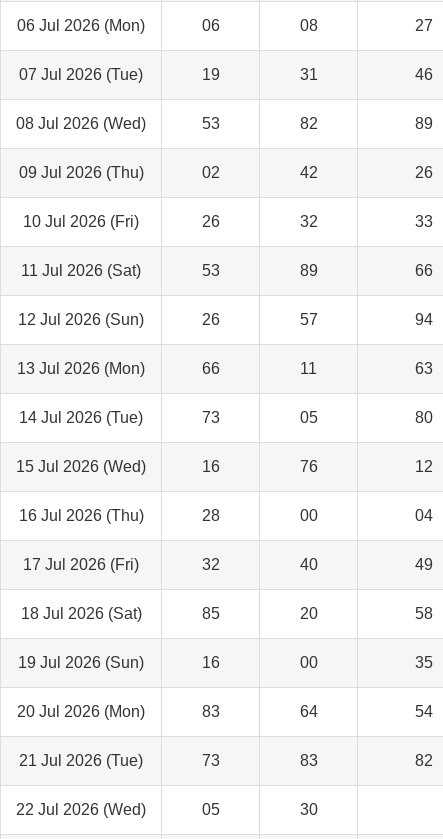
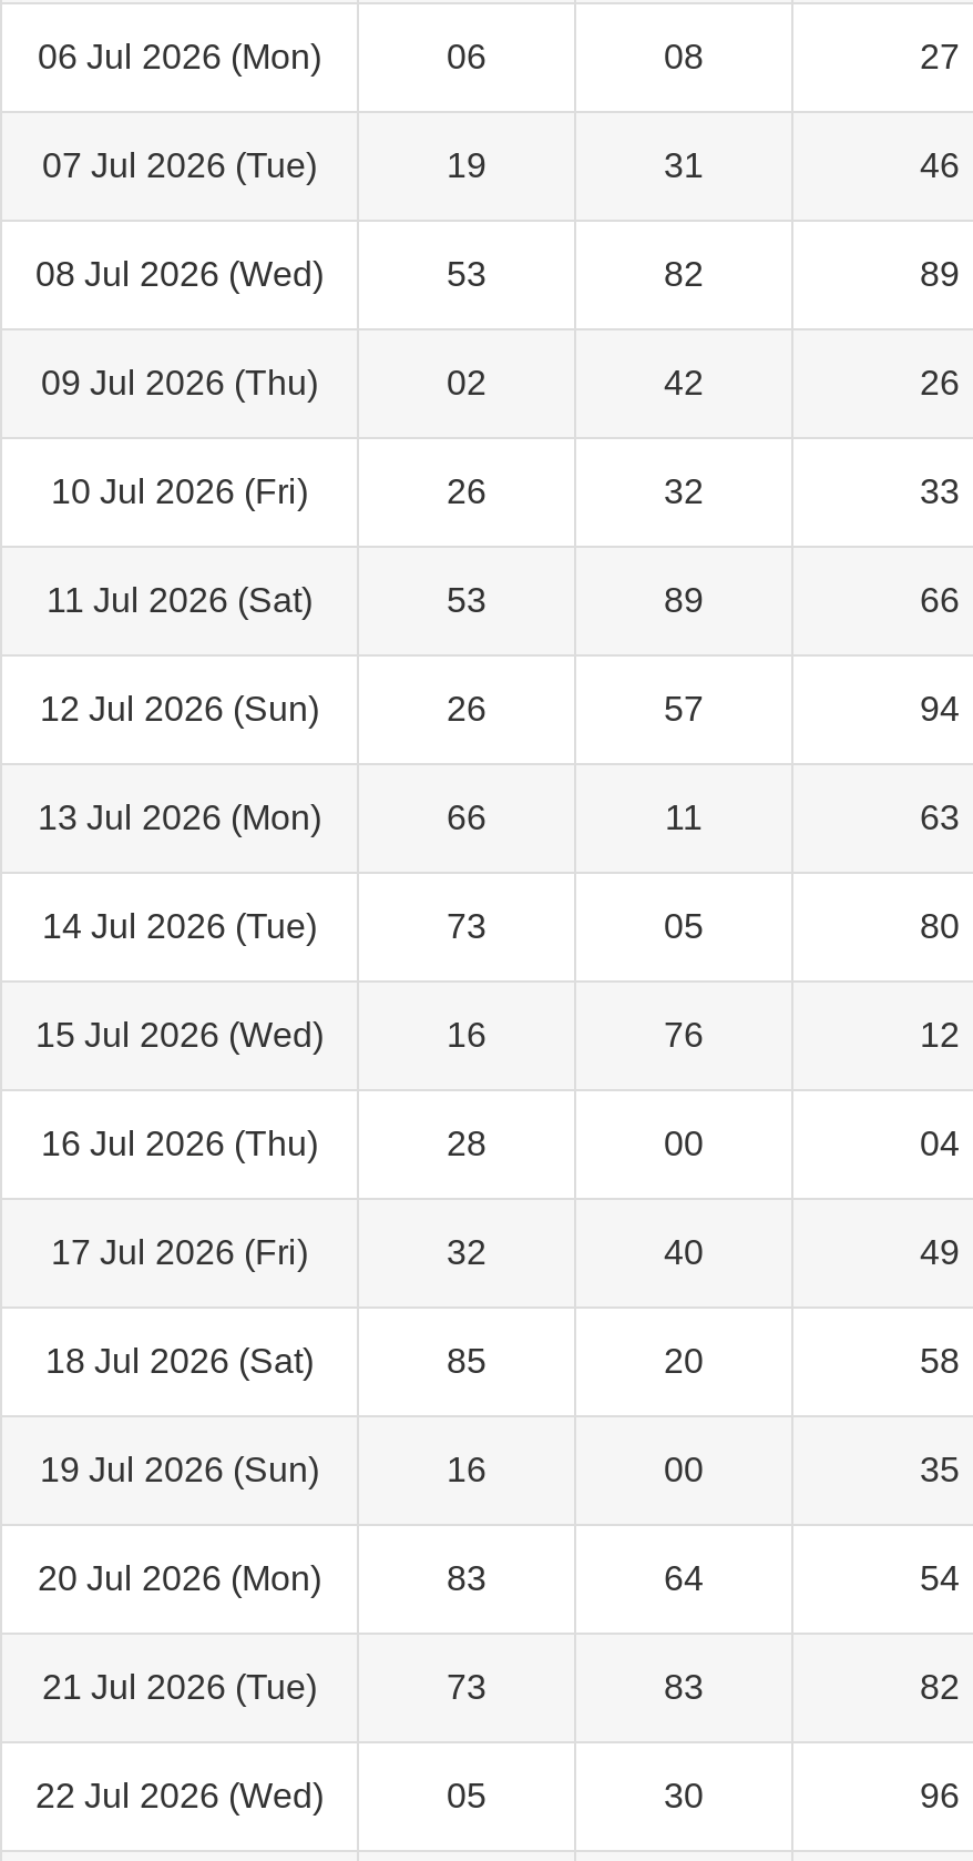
none -> [920,1776,960,1814] 96

